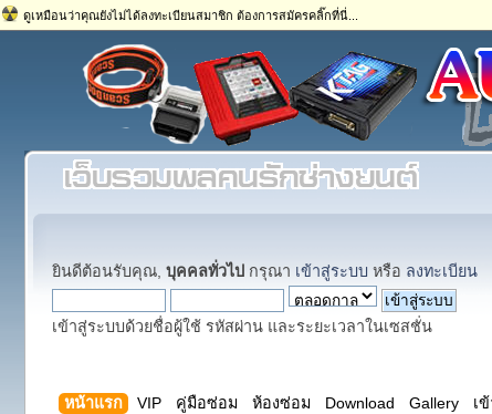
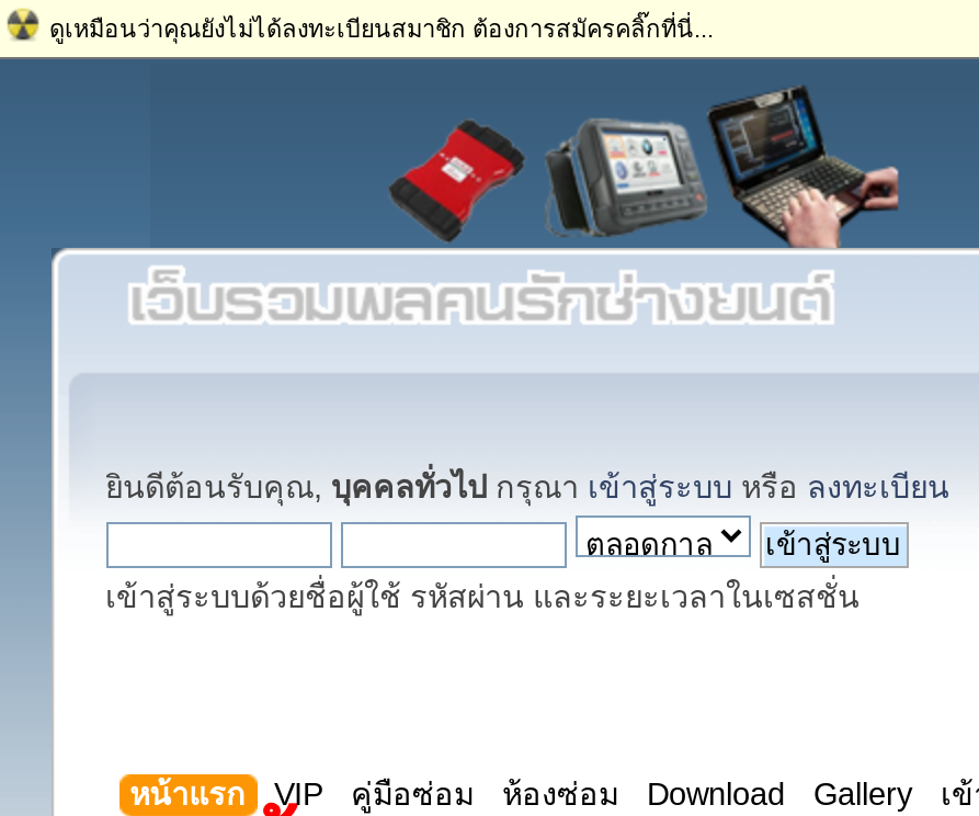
[82,43,489,152] [image] -> [174,86,972,250] [image]
moved [51,262,477,335] -> [105,469,949,614]: ยินดีต้อนรับคุณ,บุคคลทั่วไปกรุณาเข้าสู่ระบบหรือลงทะเบียน | เข้าสู่ระบบด้วยชื่อผู้ใช้ รหัสผ่าน และระยะเวลาในเซสชั่น

